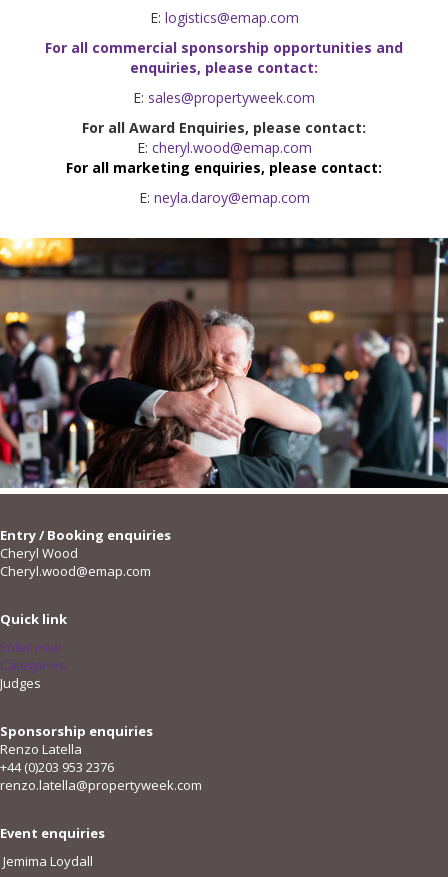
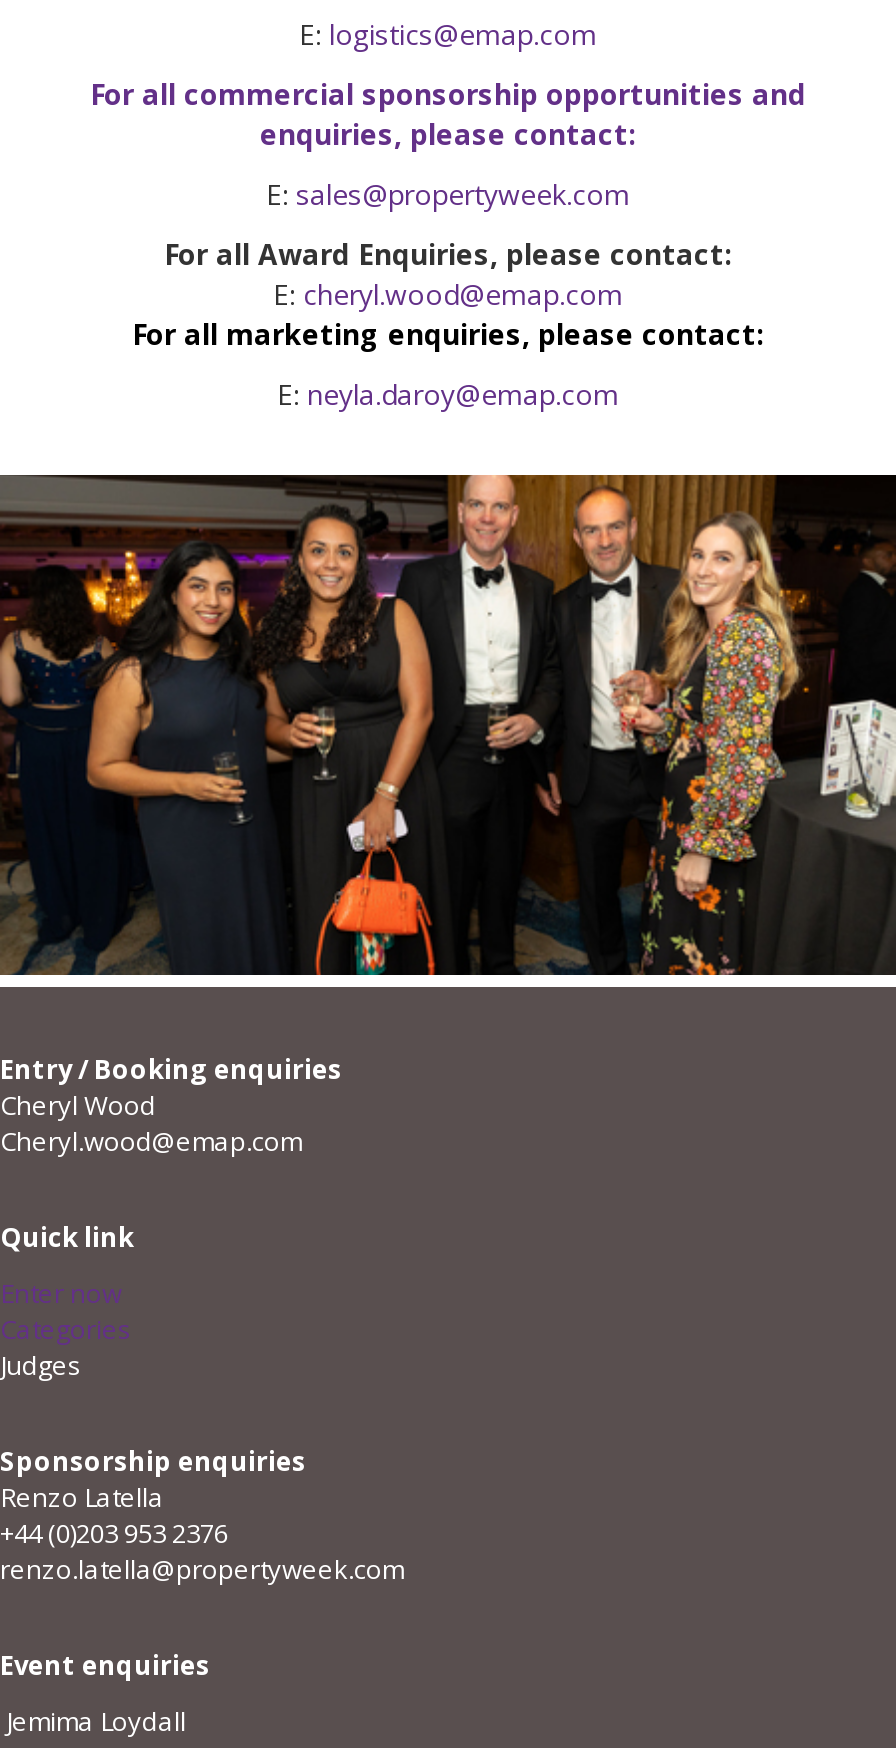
[3,237,445,489] [image] -> [6,473,890,977] [image]

